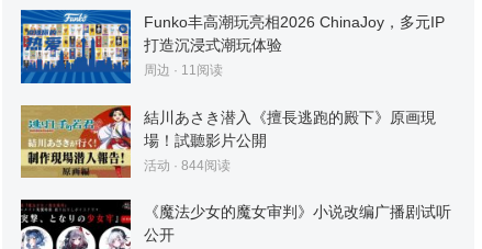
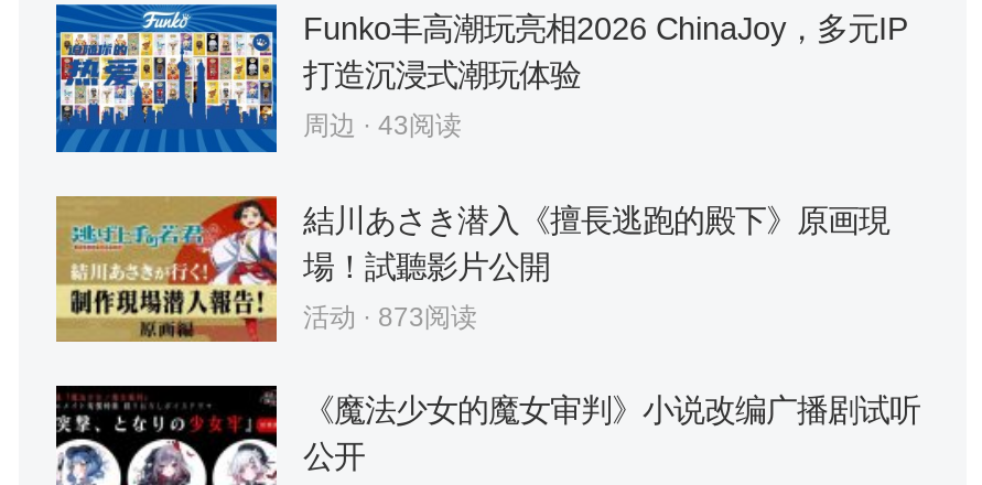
[144,63,223,78] 周边· 11阅读 -> [303,110,462,141] 周边· 43阅读
[144,158,231,173] 活动· 844阅读 -> [303,301,477,332] 活动· 873阅读

